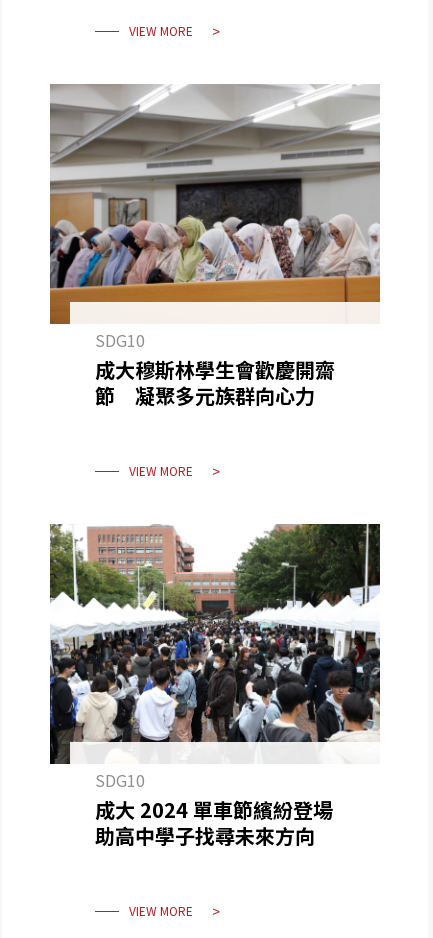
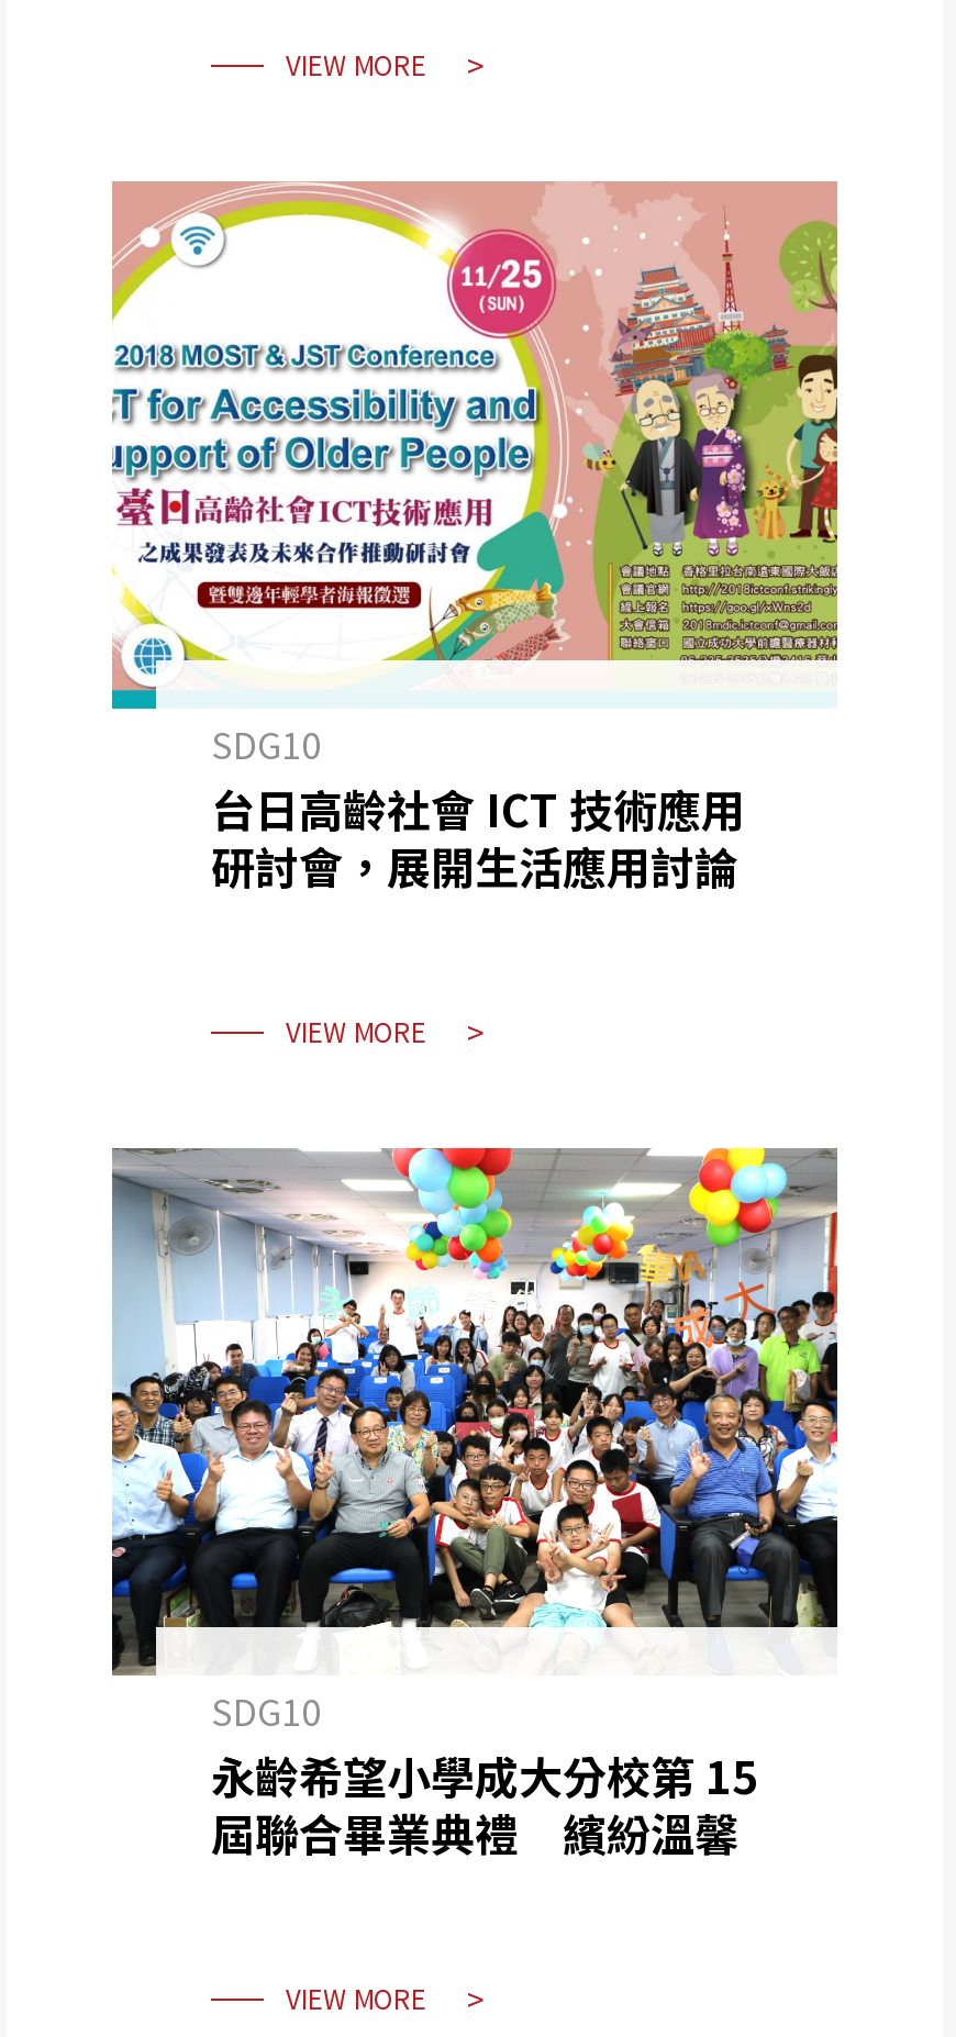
[49,84,381,410] [image] | 成大穆斯林學生會歡慶開齋 | 節 凝聚多元族群向心力 -> [110,179,840,898] [image] | 台日高齡社會 ICT 技術應用 | 研討會，展開生活應用討論
[49,523,381,850] [image] | 成大 2024 單車節繽紛登場 | 助高中學子找尋未來方向 -> [110,1146,840,1865] [image] | 永齡希望小學成大分校第 15 | 屆聯合畢業典禮 繽紛溫馨

